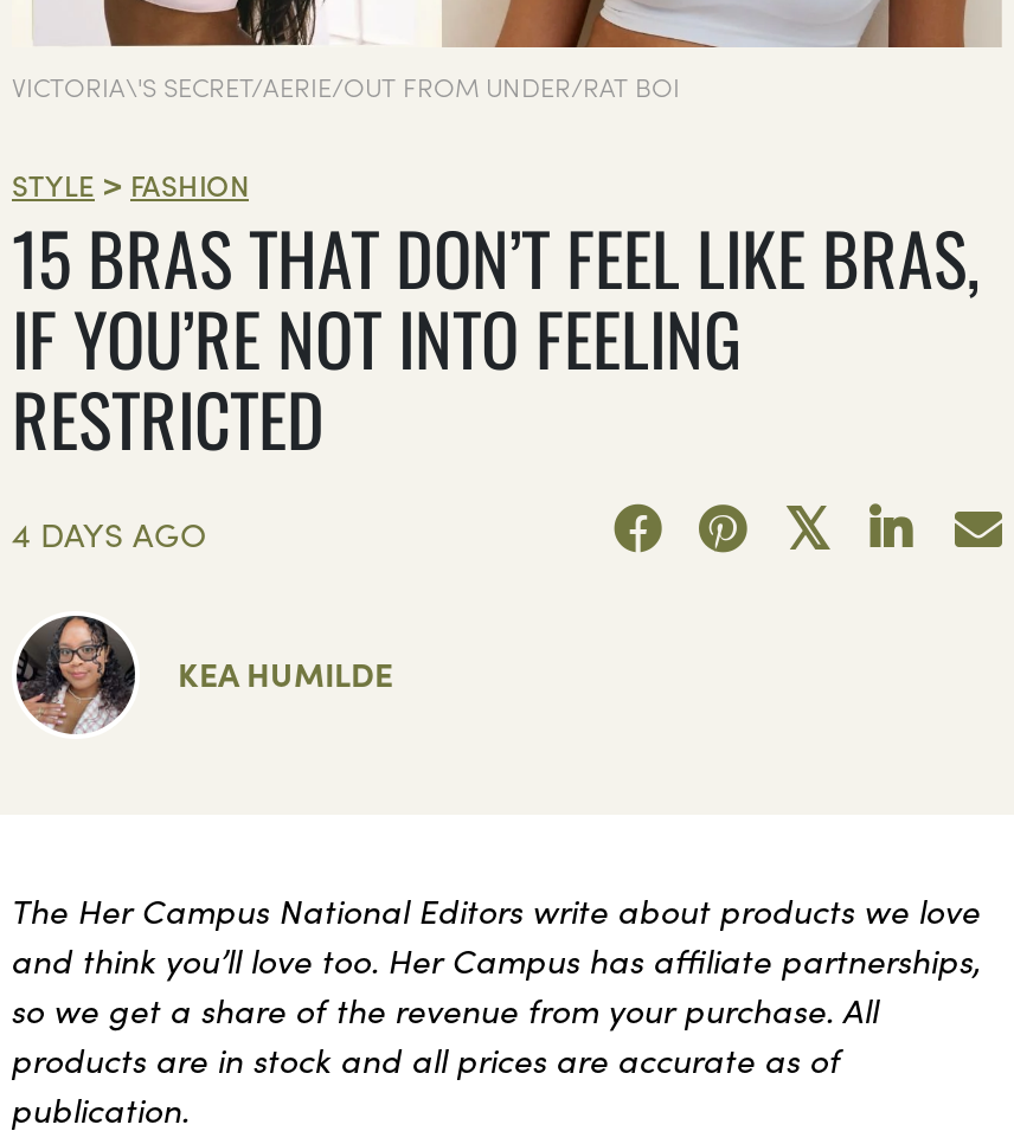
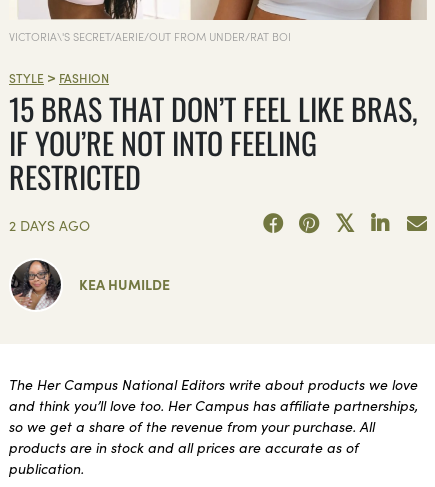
[12,509,206,557] 4 DAYS AGO -> [9,215,90,235] 2 DAYS AGO

